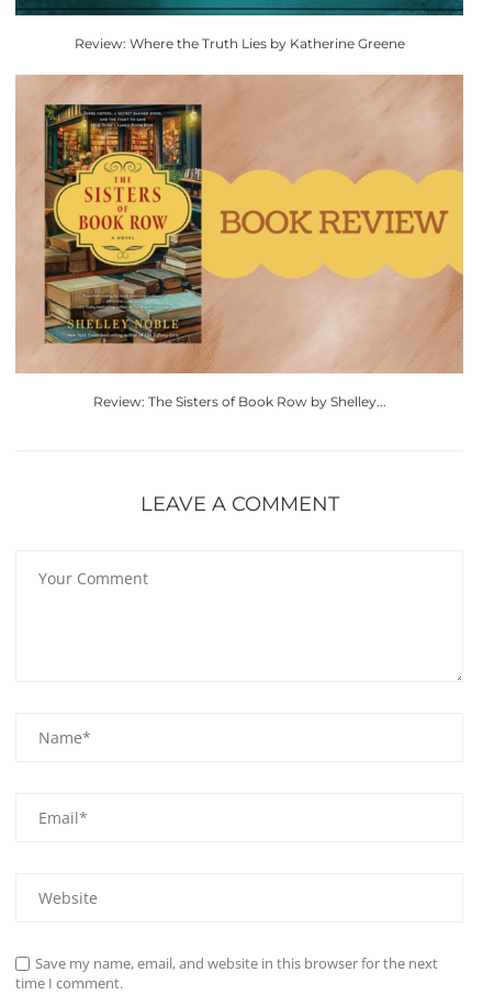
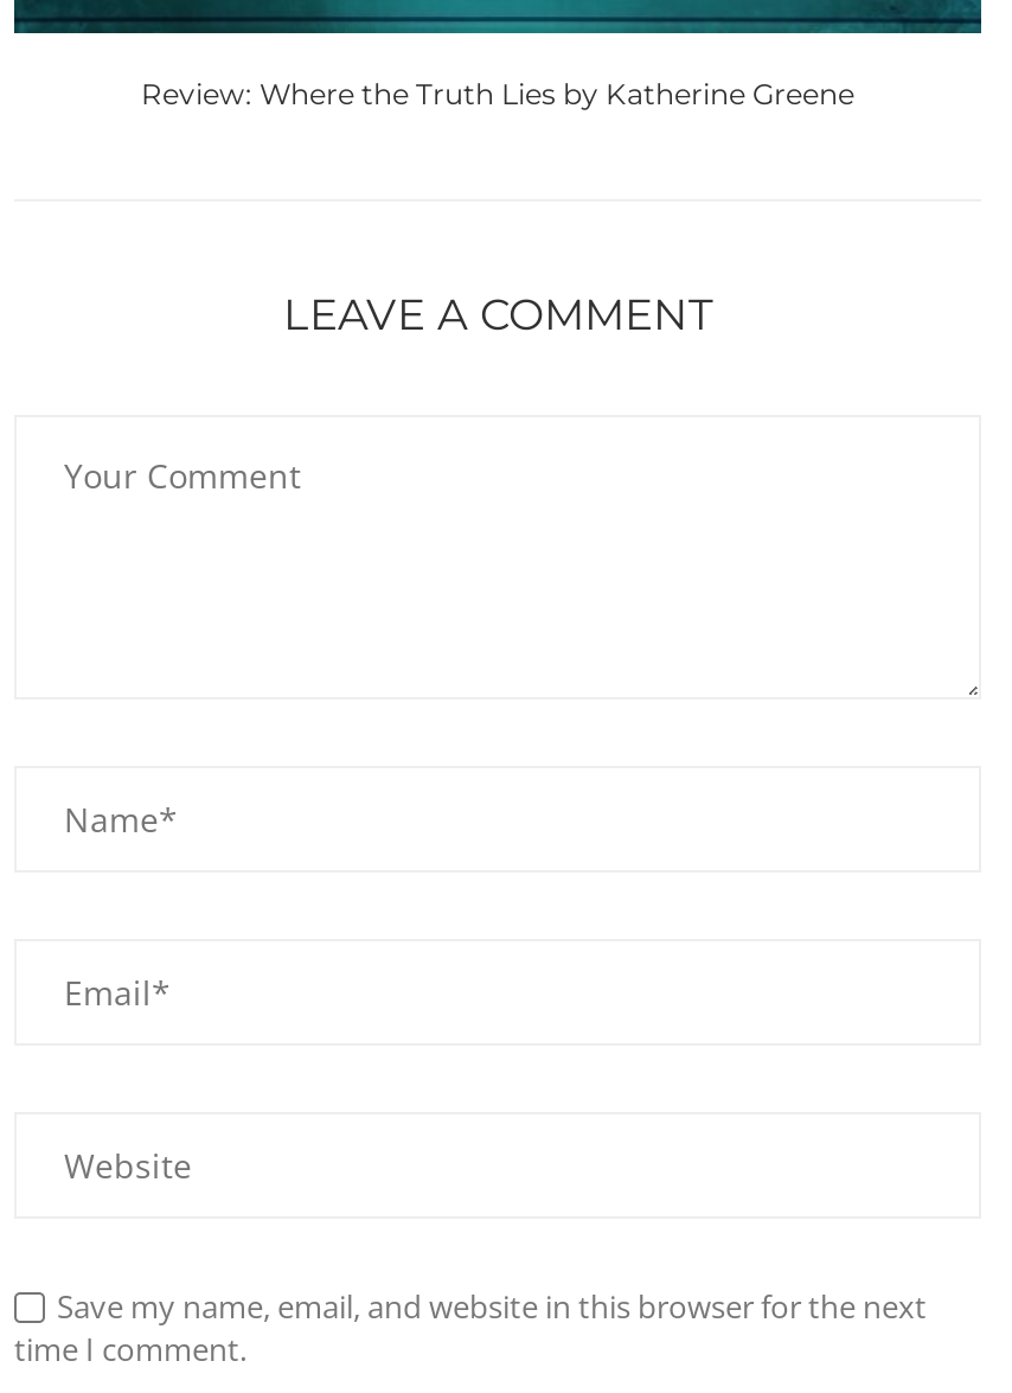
[15,74,464,409] [image] | Review: The Sisters of Book Row by Shelley... -> none

